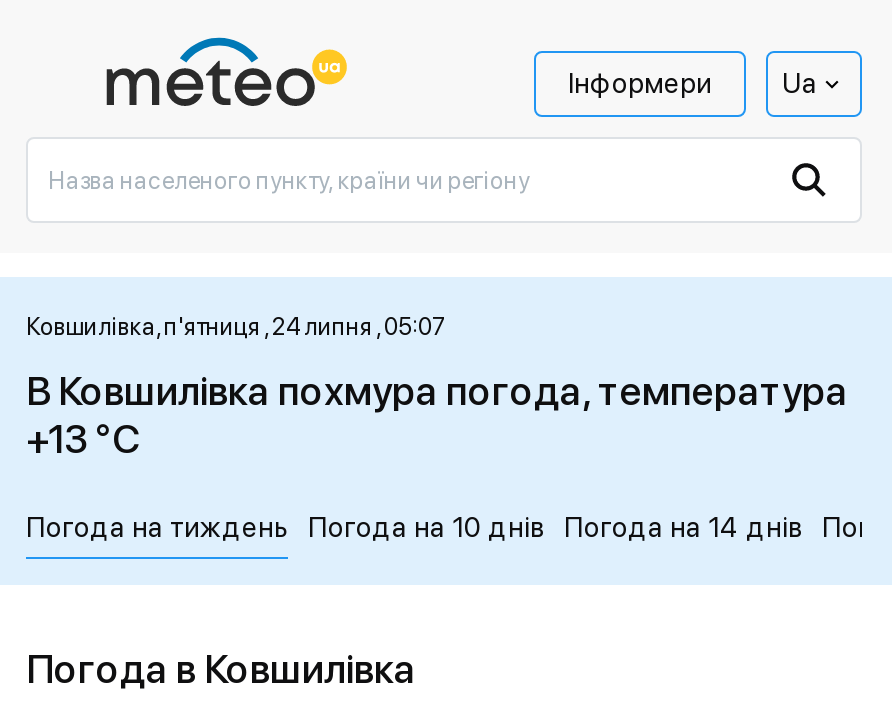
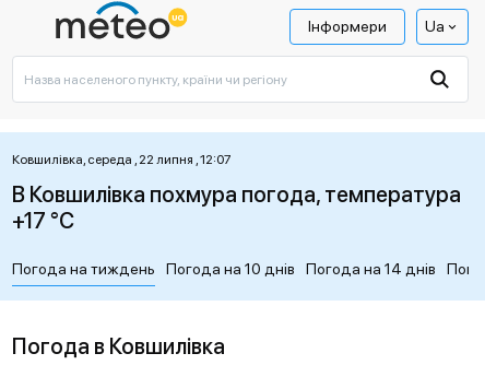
[26,313,446,341] Ковшилівка, п'ятниця , 24 липня , 05:07 -> [12,152,232,167] Ковшилівка, середа , 22 липня , 12:07
[26,415,140,463] +13 °C -> [12,208,74,234] +17 °C

